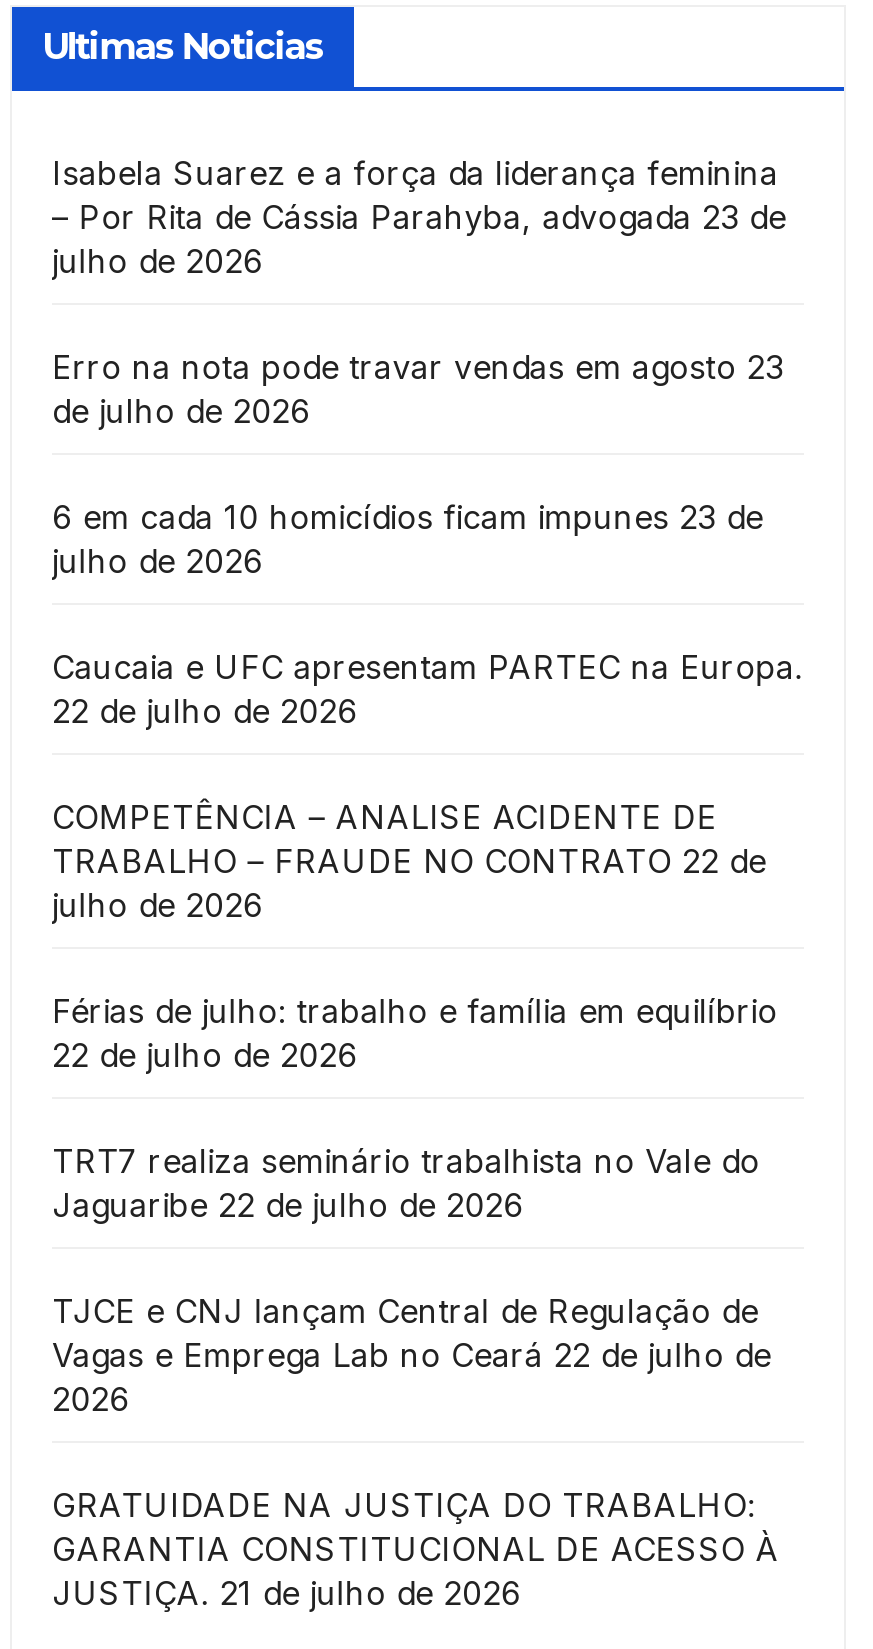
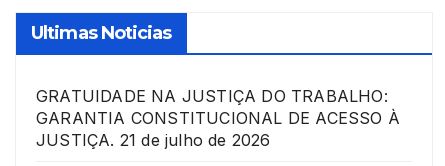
[52,154,803,1420] Isabela Suarez e a força da liderança feminina | – Por Rita de Cássia Parahyba, advogada 23 de | julho de 2026 | Erro na nota pode travar vendas em agosto 23 | de julho de 2026 | 6 em cada 10 homicídios ficam impunes 23 de | julho de 2026 | Caucaia e UFC apresentam PARTEC na Europa. | 22 de julho de 2026 | COMPETÊNCIA – ANALISE ACIDENTE DE | TRABALHO – FRAUDE NO CONTRATO 22 de | julho de 2026 | Férias de julho: trabalho e família em equilíbrio | 22 de julho de 2026 | TRT7 realiza seminário trabalhista no Vale do | Jaguaribe 22 de julho de 2026 | TJCE e CNJ lançam Central de Regulação de | Vagas e Emprega Lab no Ceará 22 de julho de | 2026 -> none

